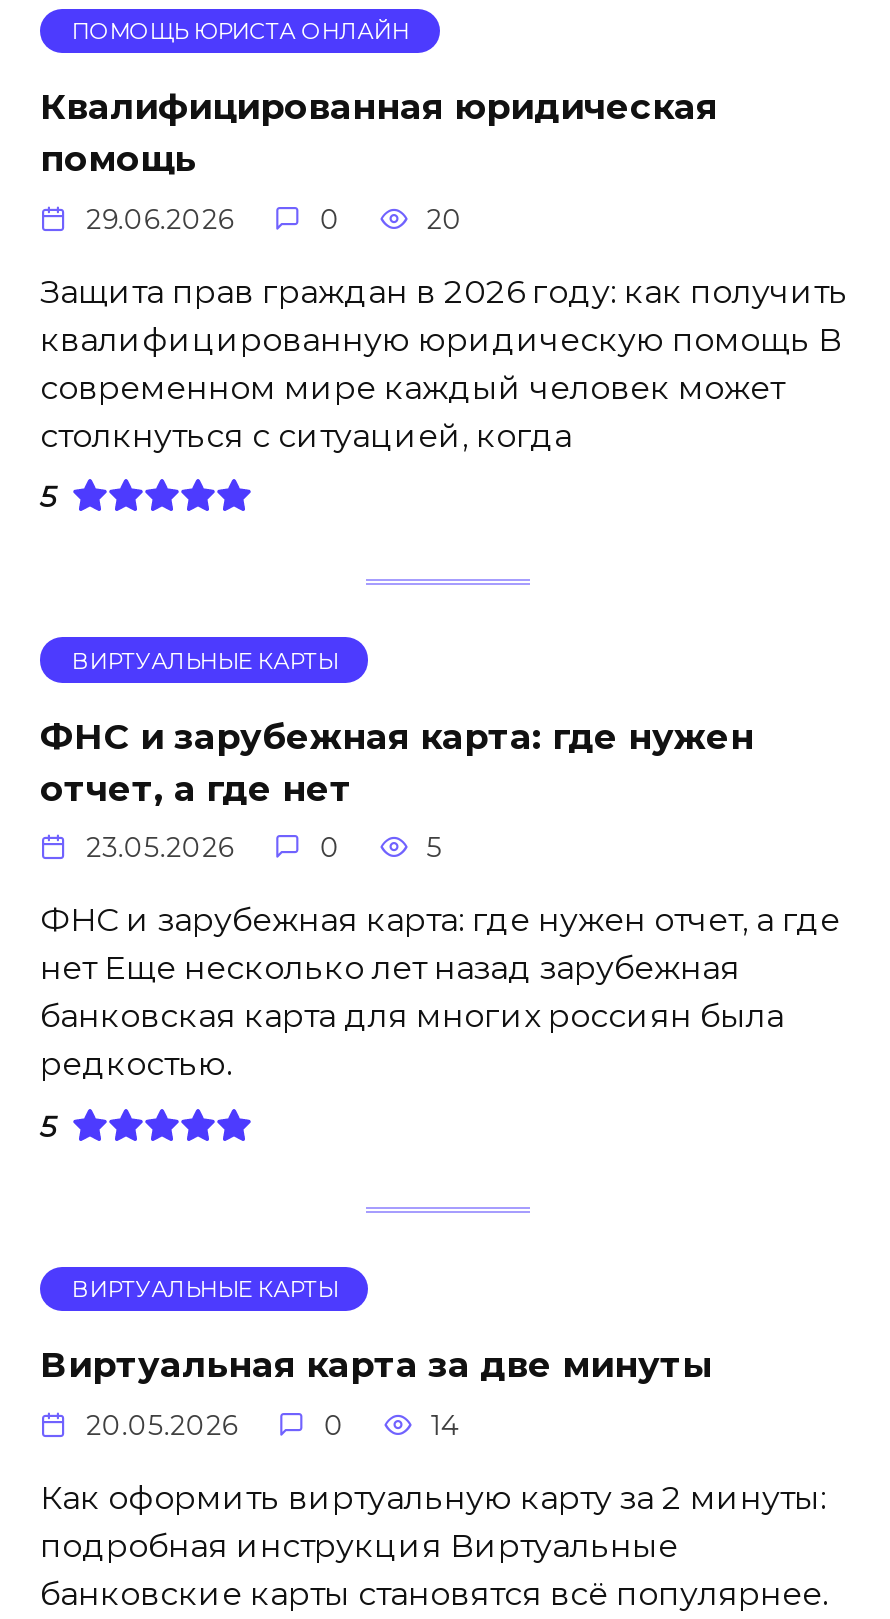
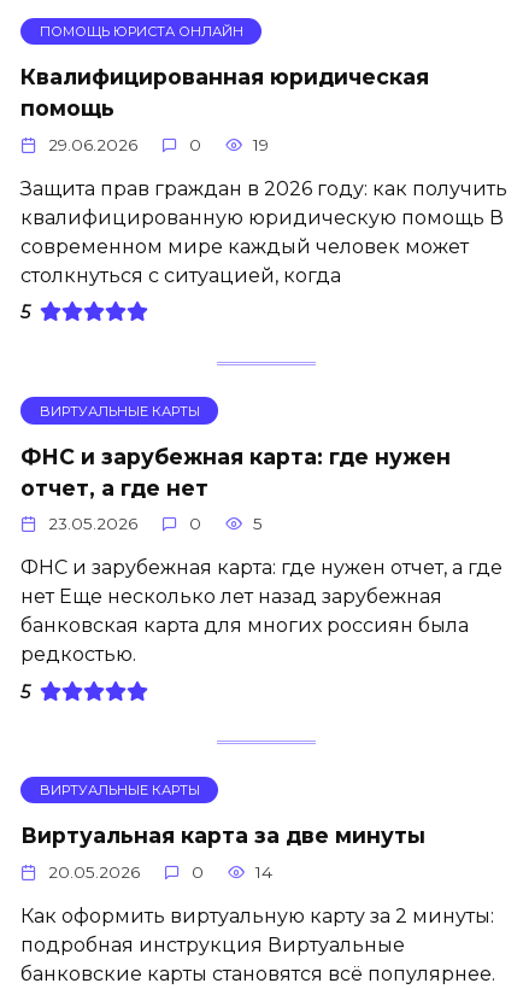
[427,203,463,235] 20 -> [253,135,269,154] 19

